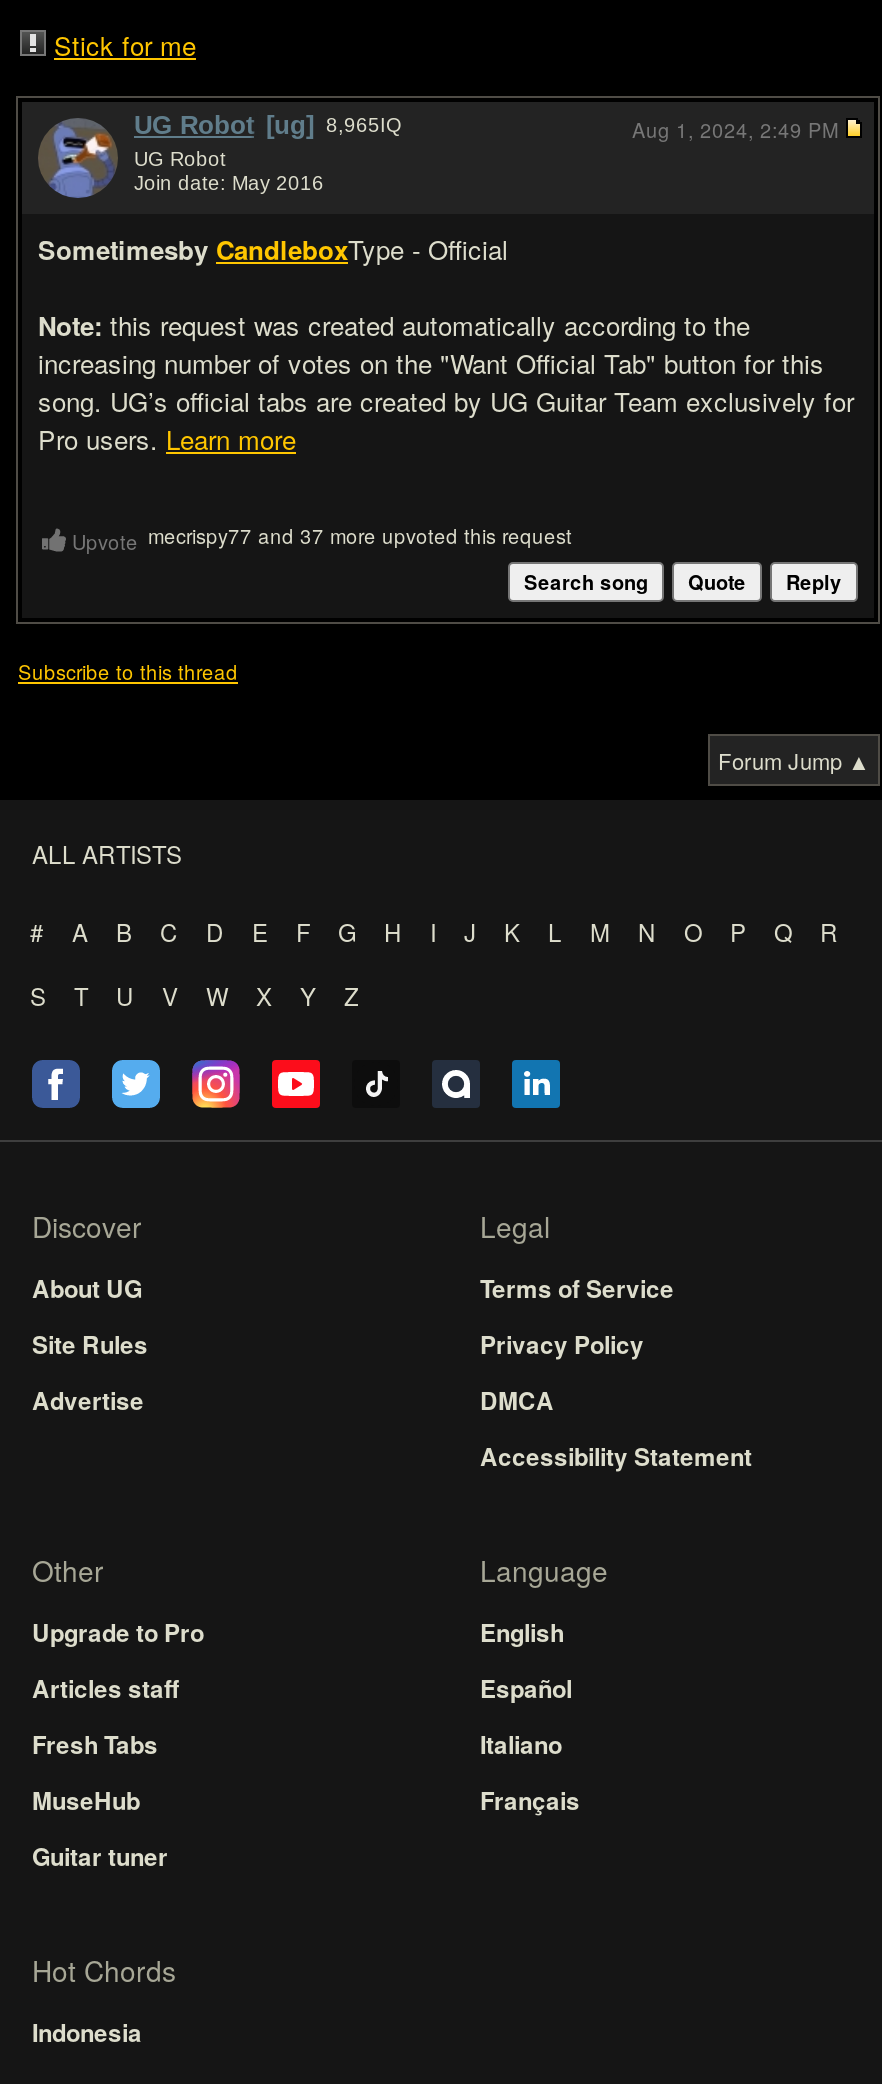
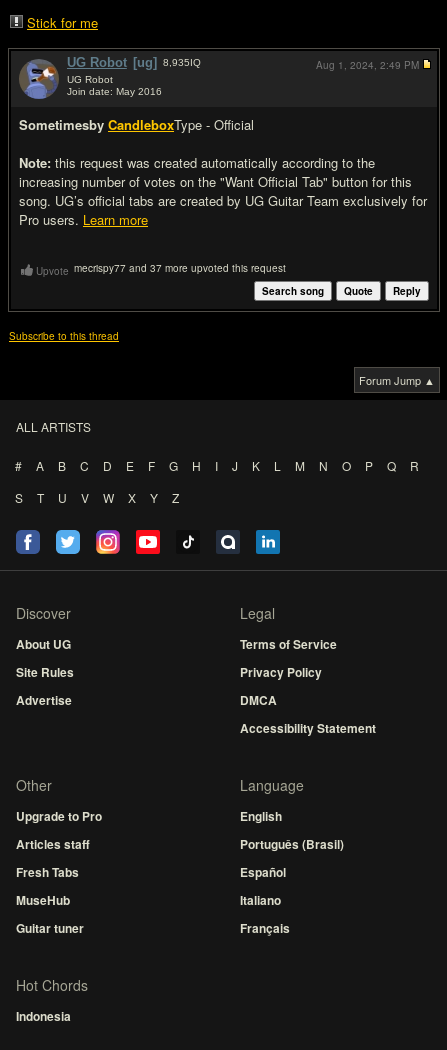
[134,110,402,140] UG Robot [ug] 8,965IQ -> [67,55,201,70] UG Robot [ug] 8,935IQ
moved [480,1670,580,1818] -> [240,863,290,937]: Español | Italiano | Français
none -> [240,835,344,853] Português (Brasil)

